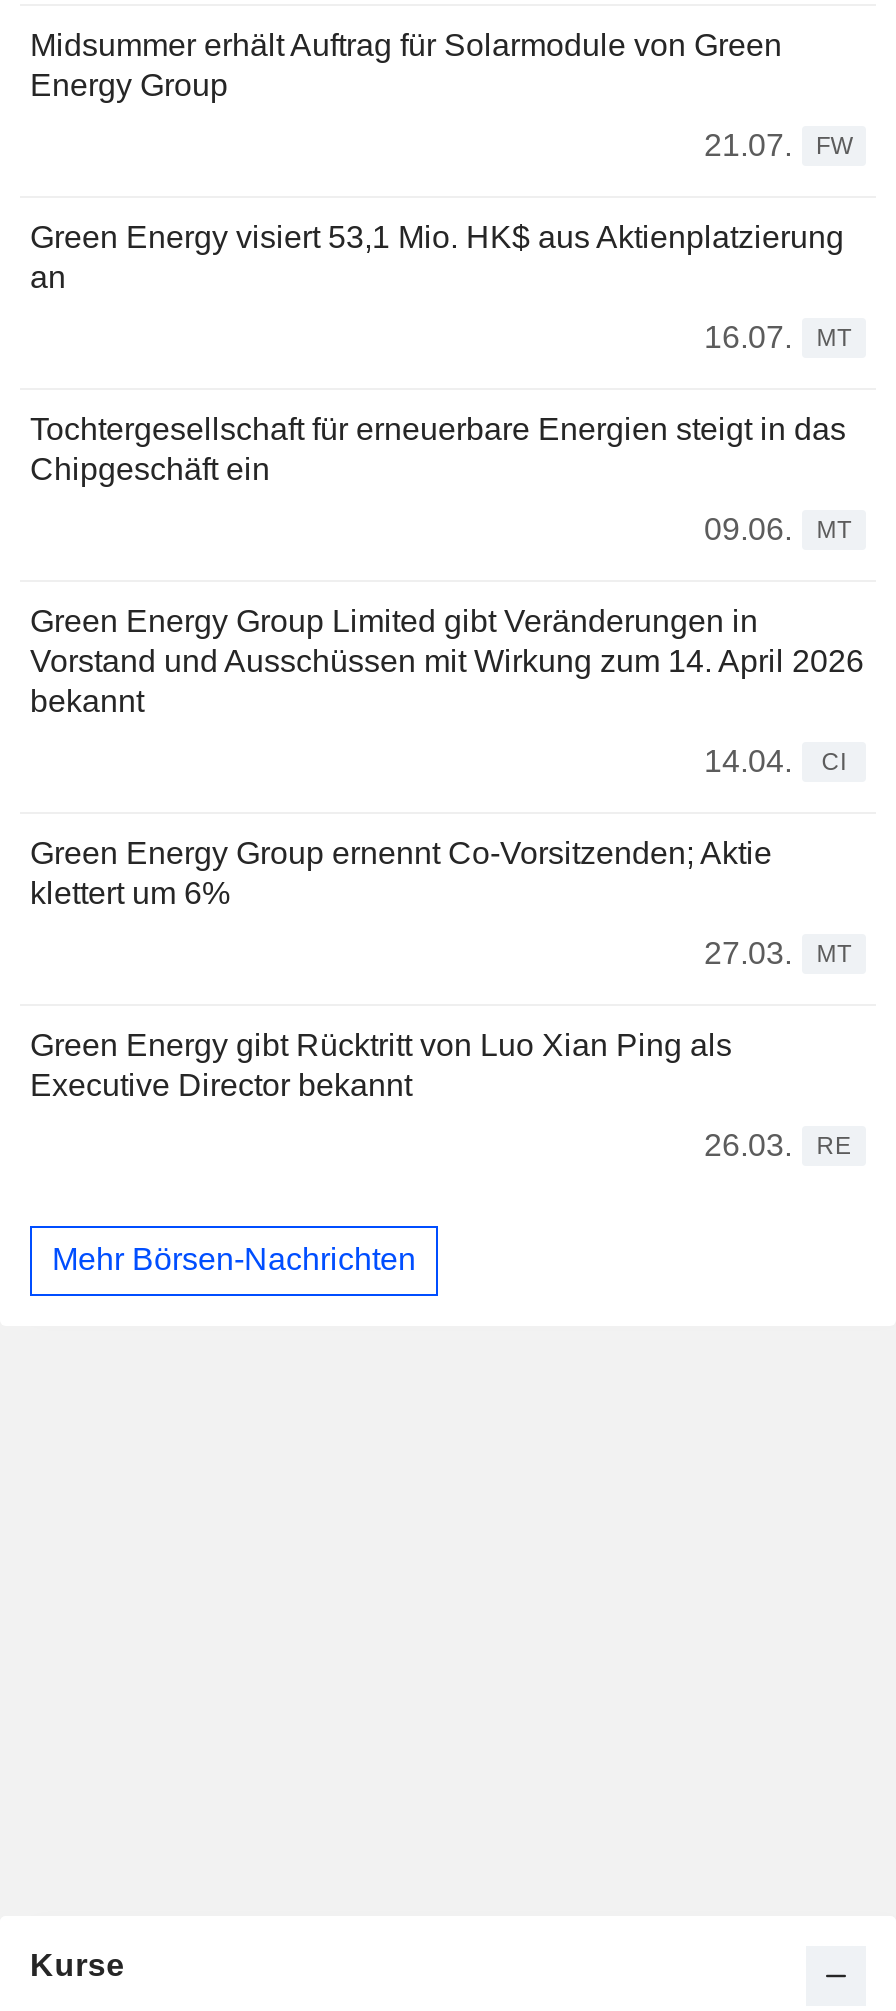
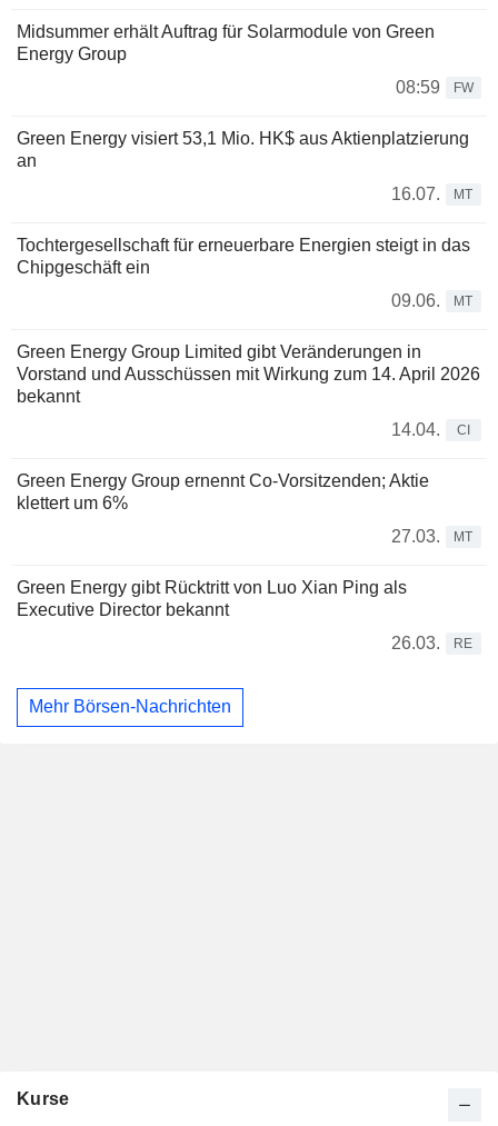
[704,127,853,161] 21.07. FW -> [396,77,474,96] 08:59 FW

